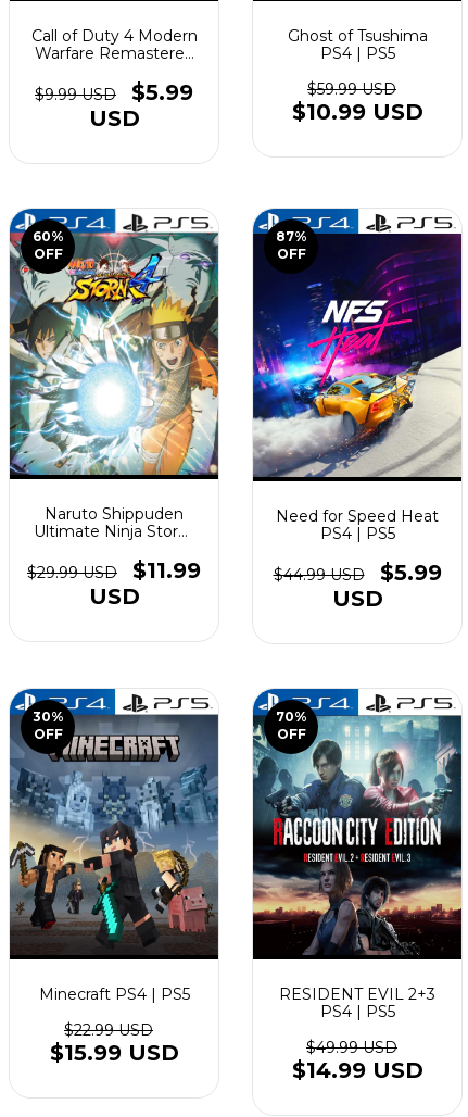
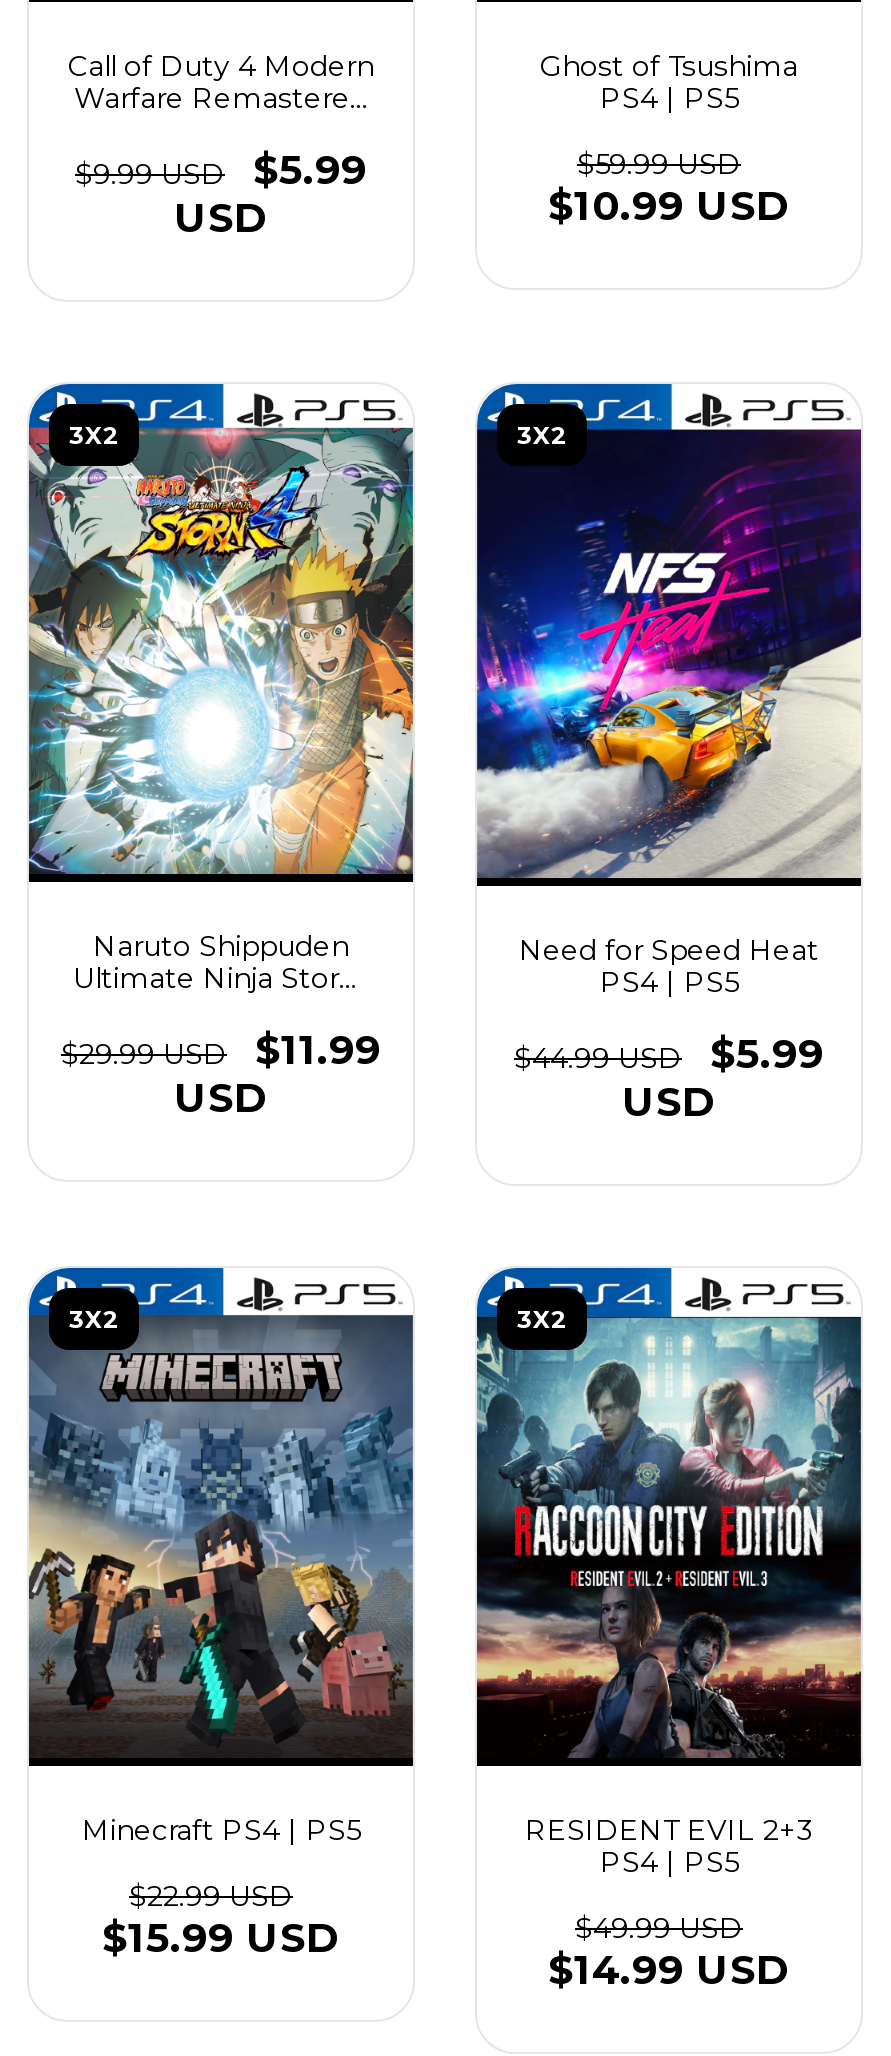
[32,229,64,262] 60% | OFF -> [69,421,119,451] 3X2
[275,229,307,262] 87% | OFF -> [517,421,567,451] 3X2
[32,709,64,742] 30% | OFF -> [69,1305,119,1335] 3X2
[275,709,307,742] 70% | OFF -> [517,1305,567,1335] 3X2

